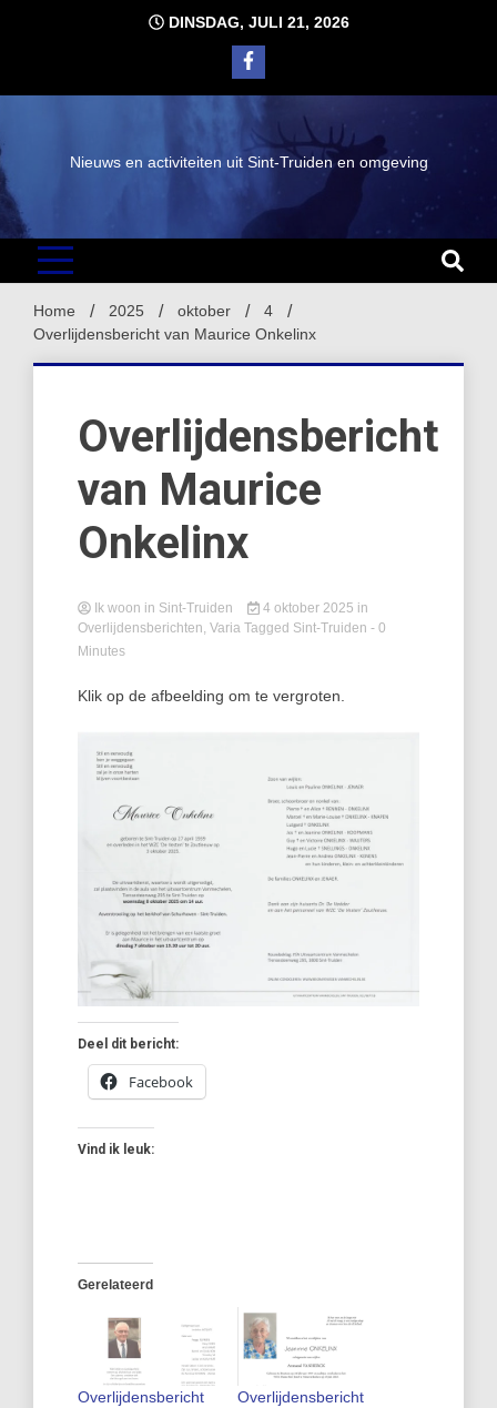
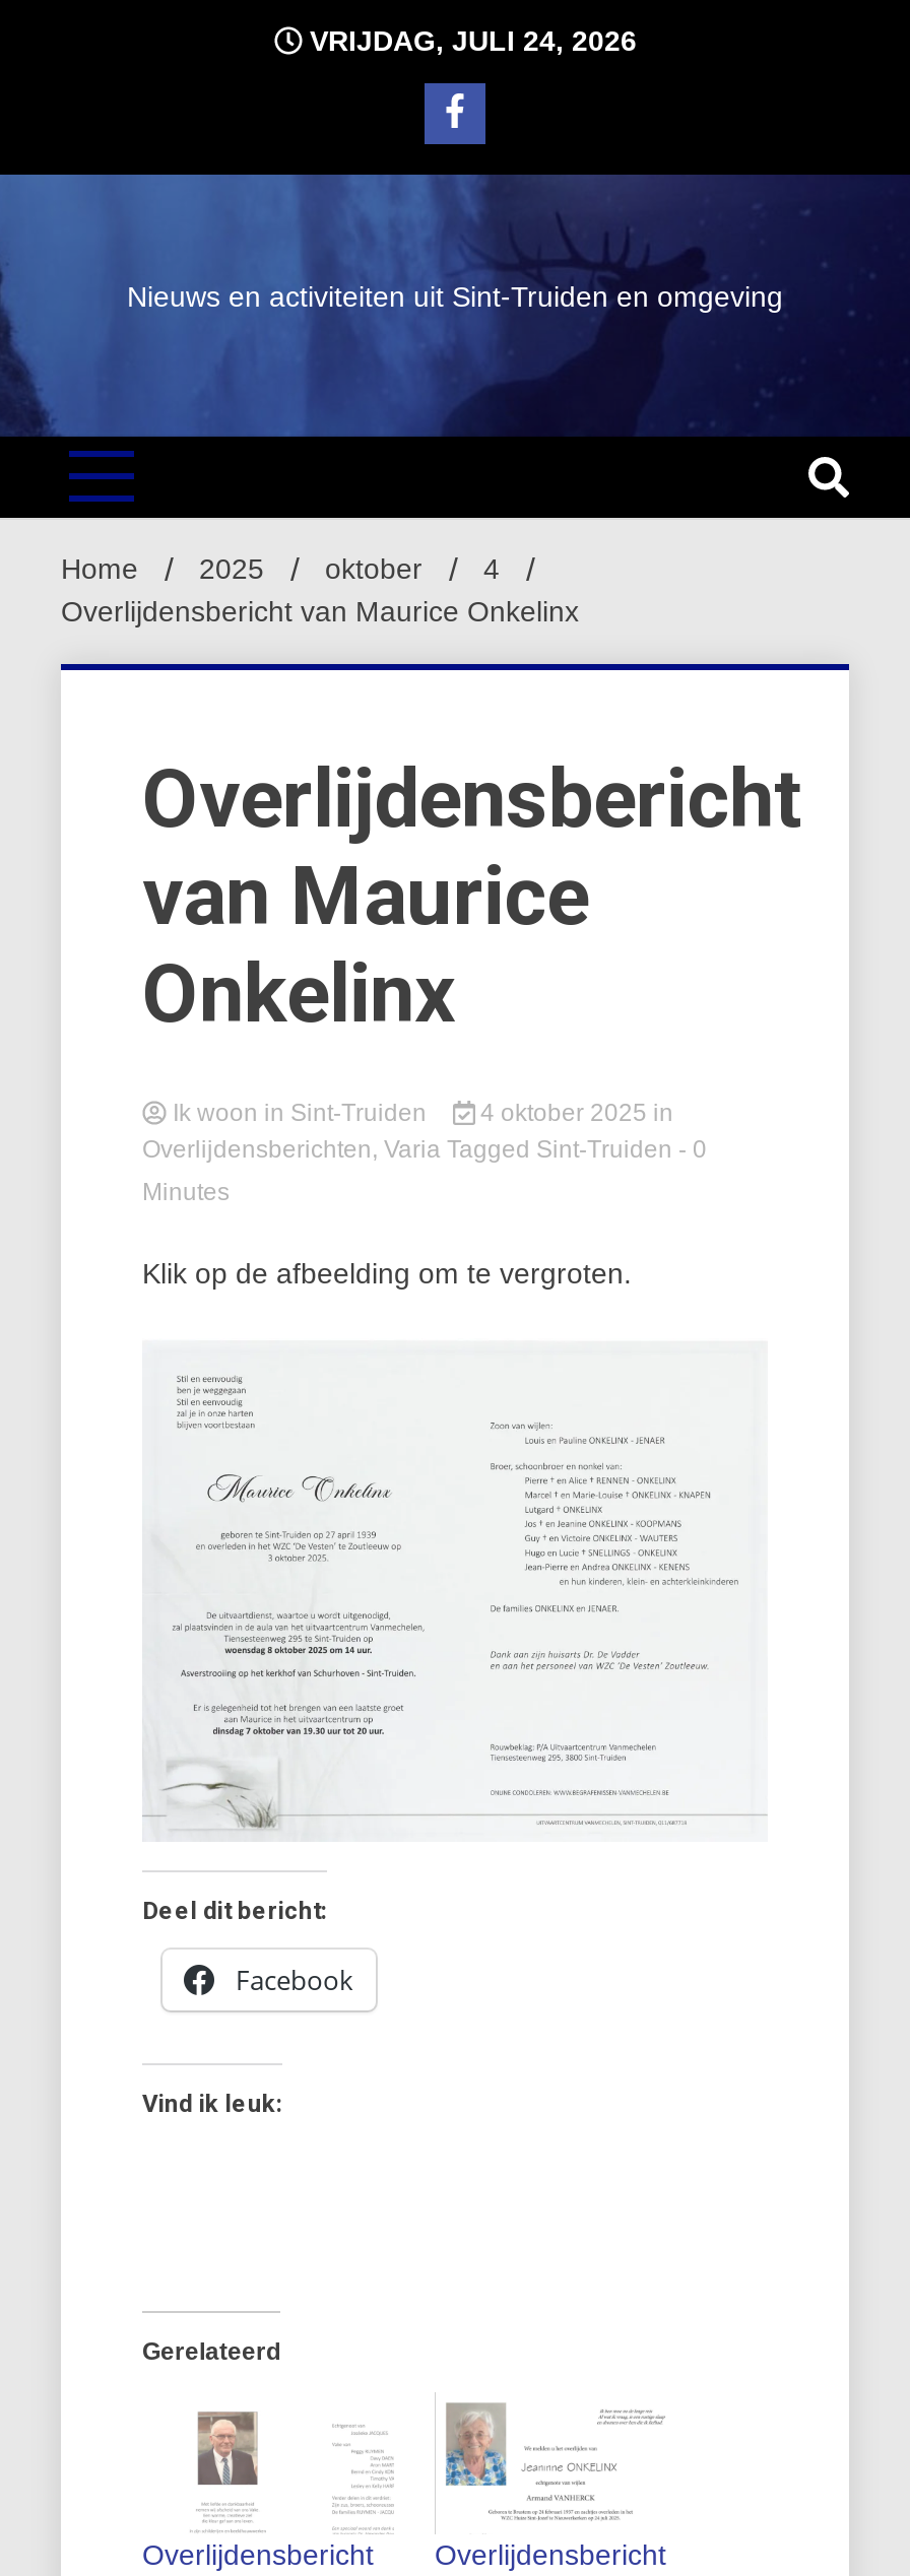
[164,13,349,31] DINSDAG, JULI 21, 2026 -> [302,24,637,57] VRIJDAG, JULI 24, 2026

